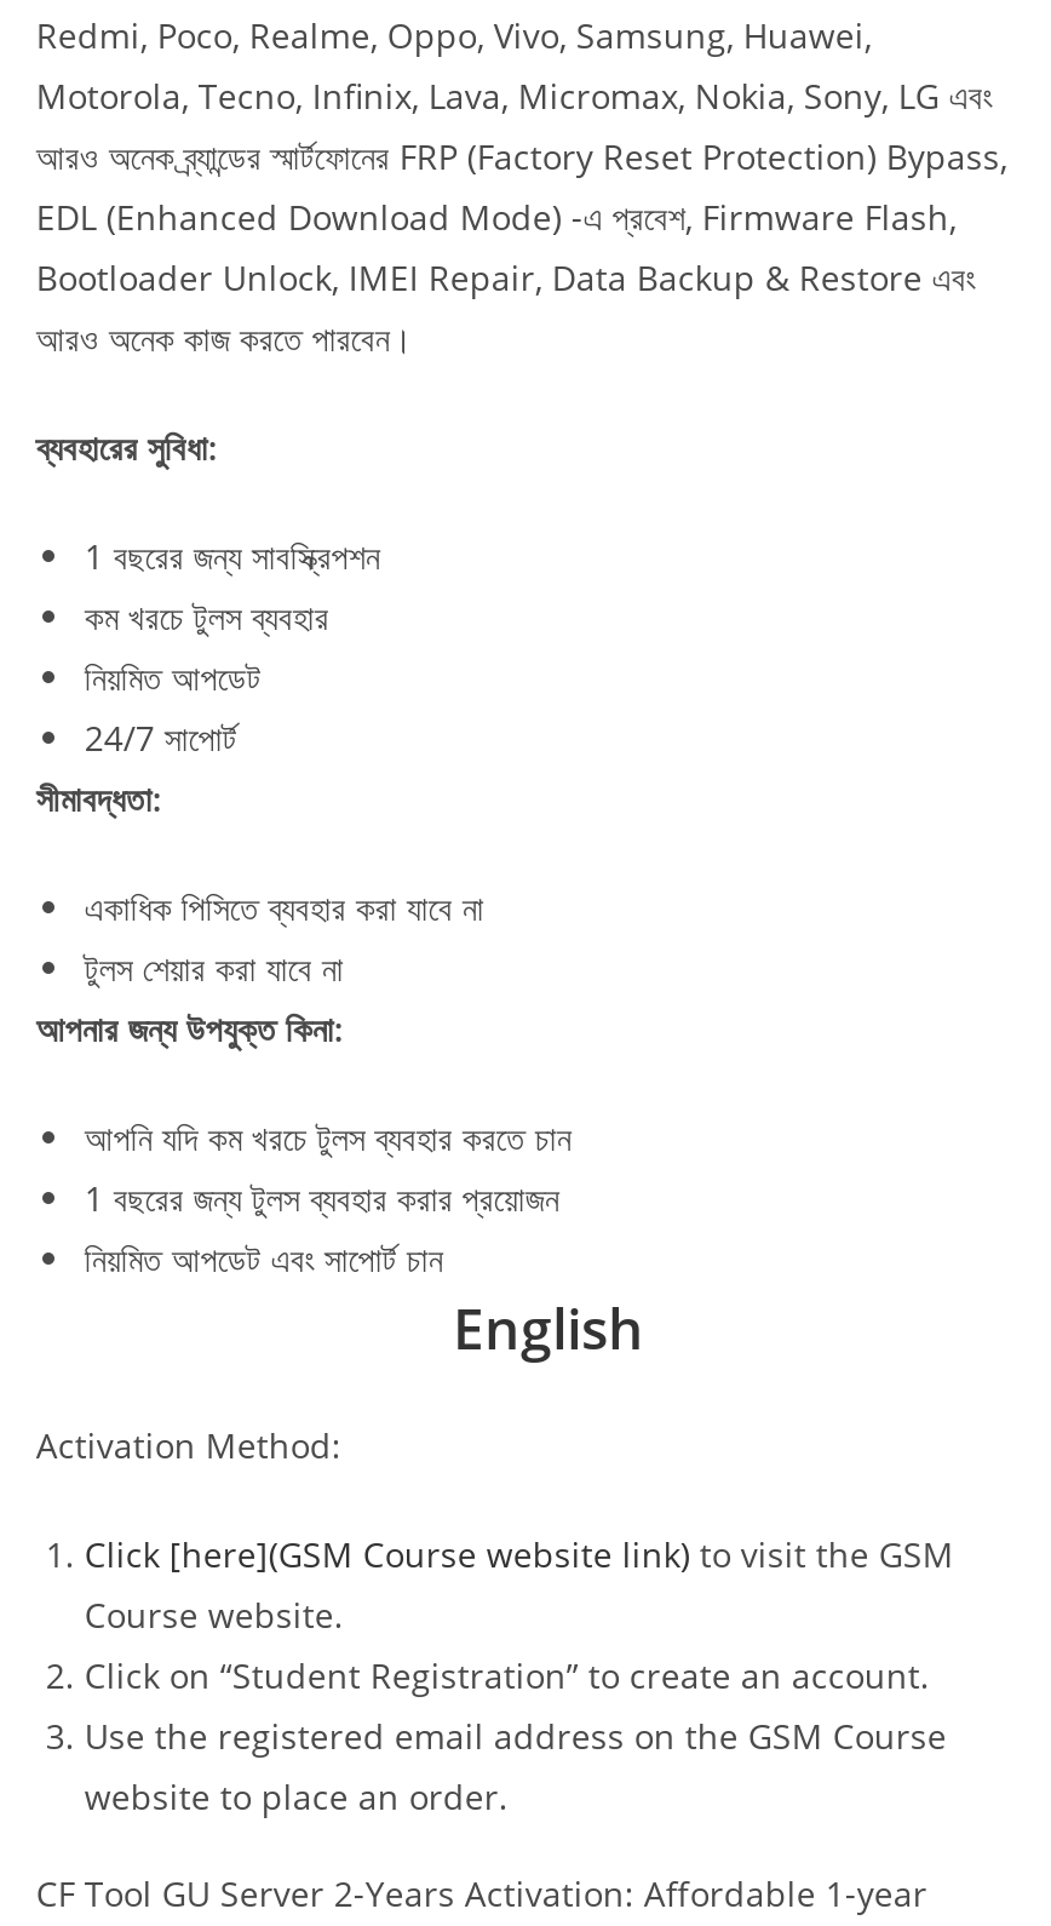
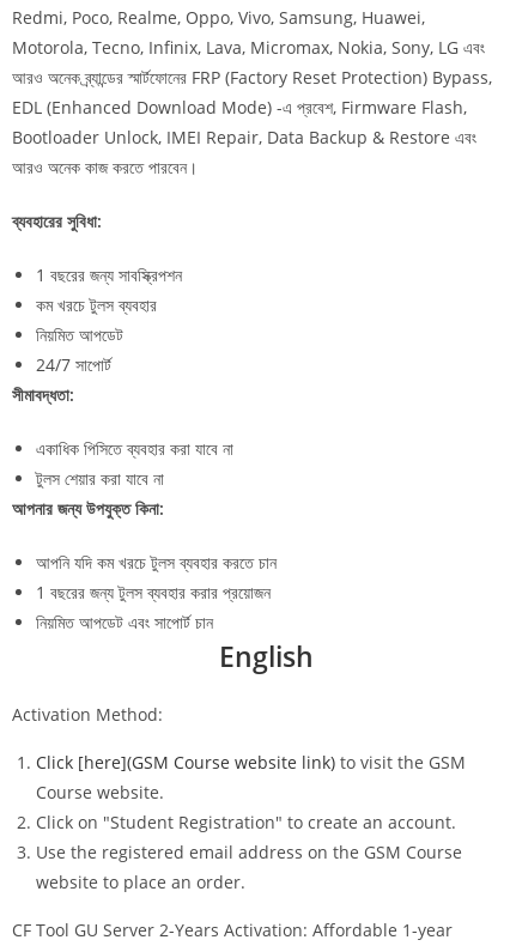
[85,1652,930,1698] Click on “Student Registration” to create an account. -> [36,810,457,833] Click on "Student Registration" to create an account.

